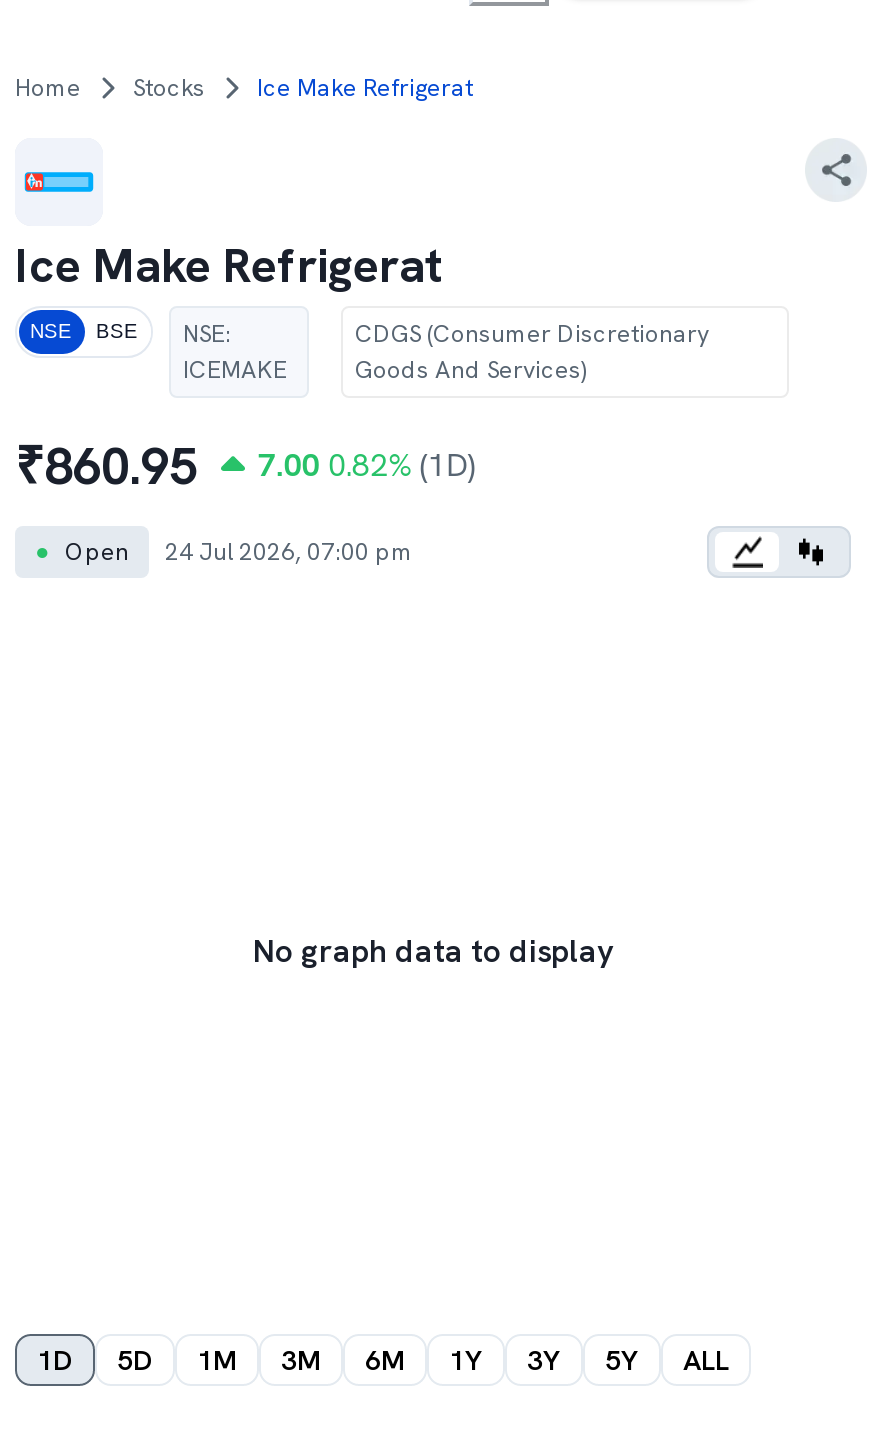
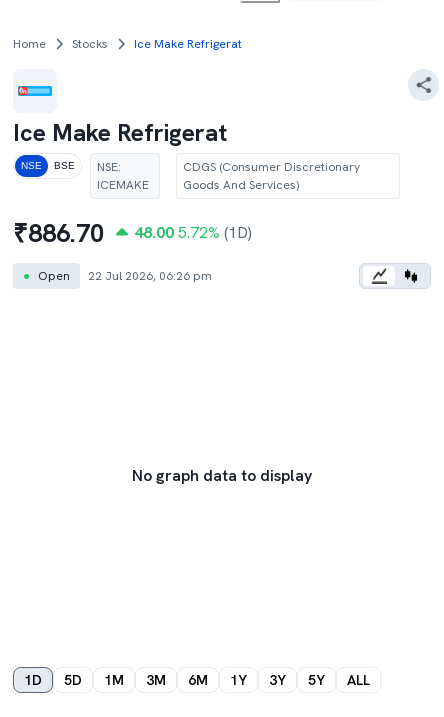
[15,432,197,500] ₹860.95 -> [13,216,104,250] ₹886.70
[258,444,476,486] 7.00 0.82% (1D) -> [134,222,252,243] 48.00 5.72% (1D)
[165,536,413,568] 24 Jul 2026, 07:00 pm -> [88,268,212,284] 22 Jul 2026, 06:26 pm

